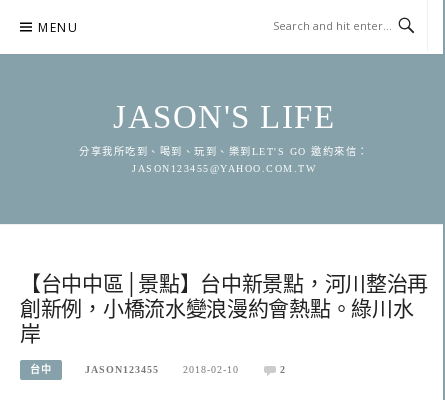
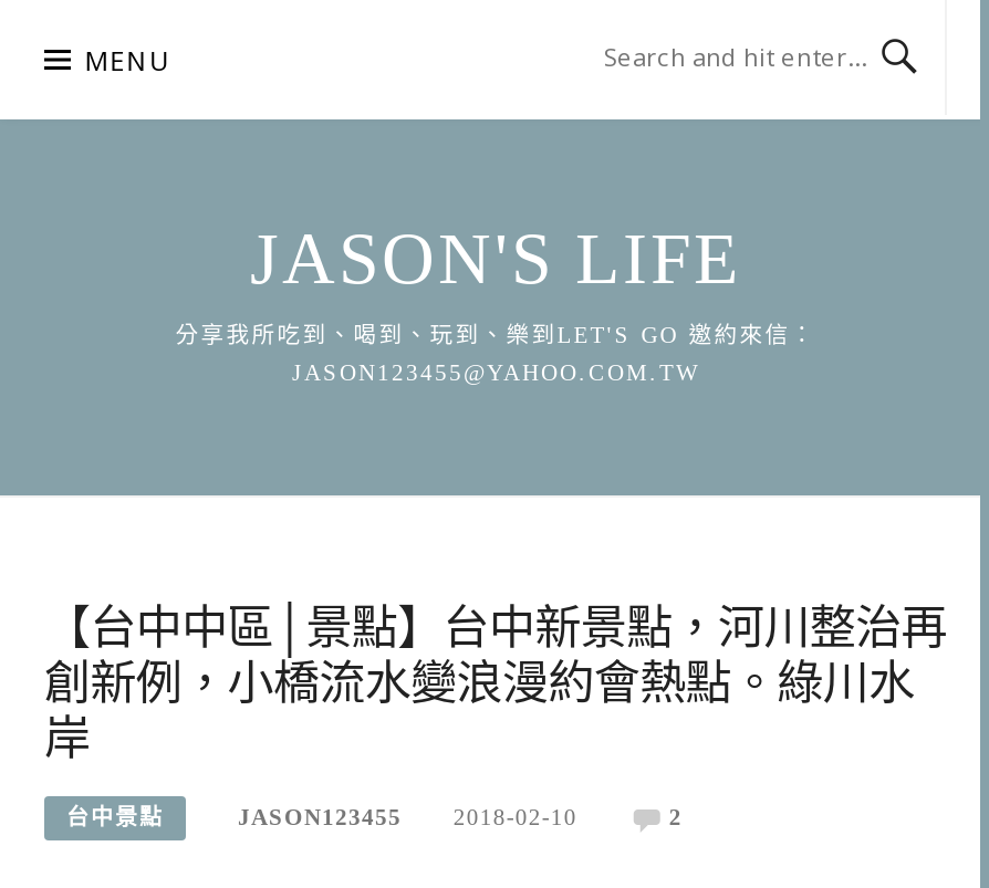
[30,364,52,375] 台中 -> [66,805,164,829] 台中景點

